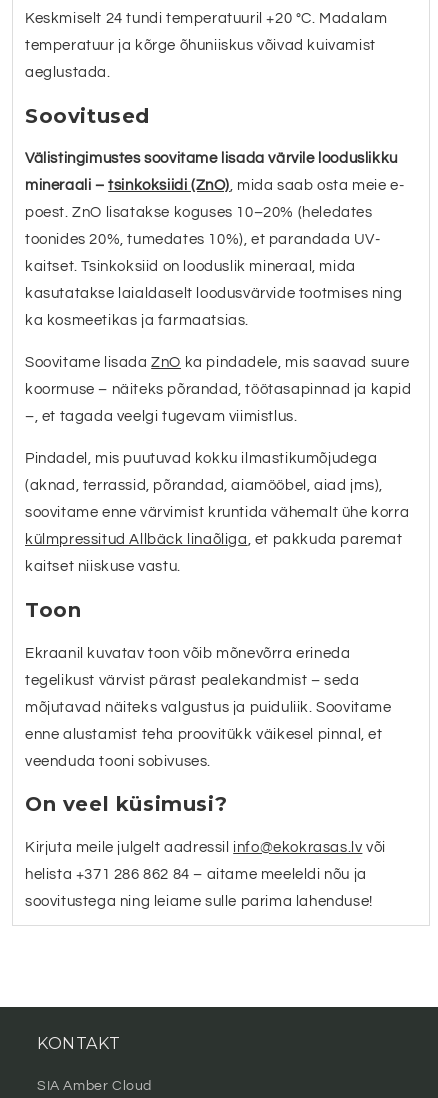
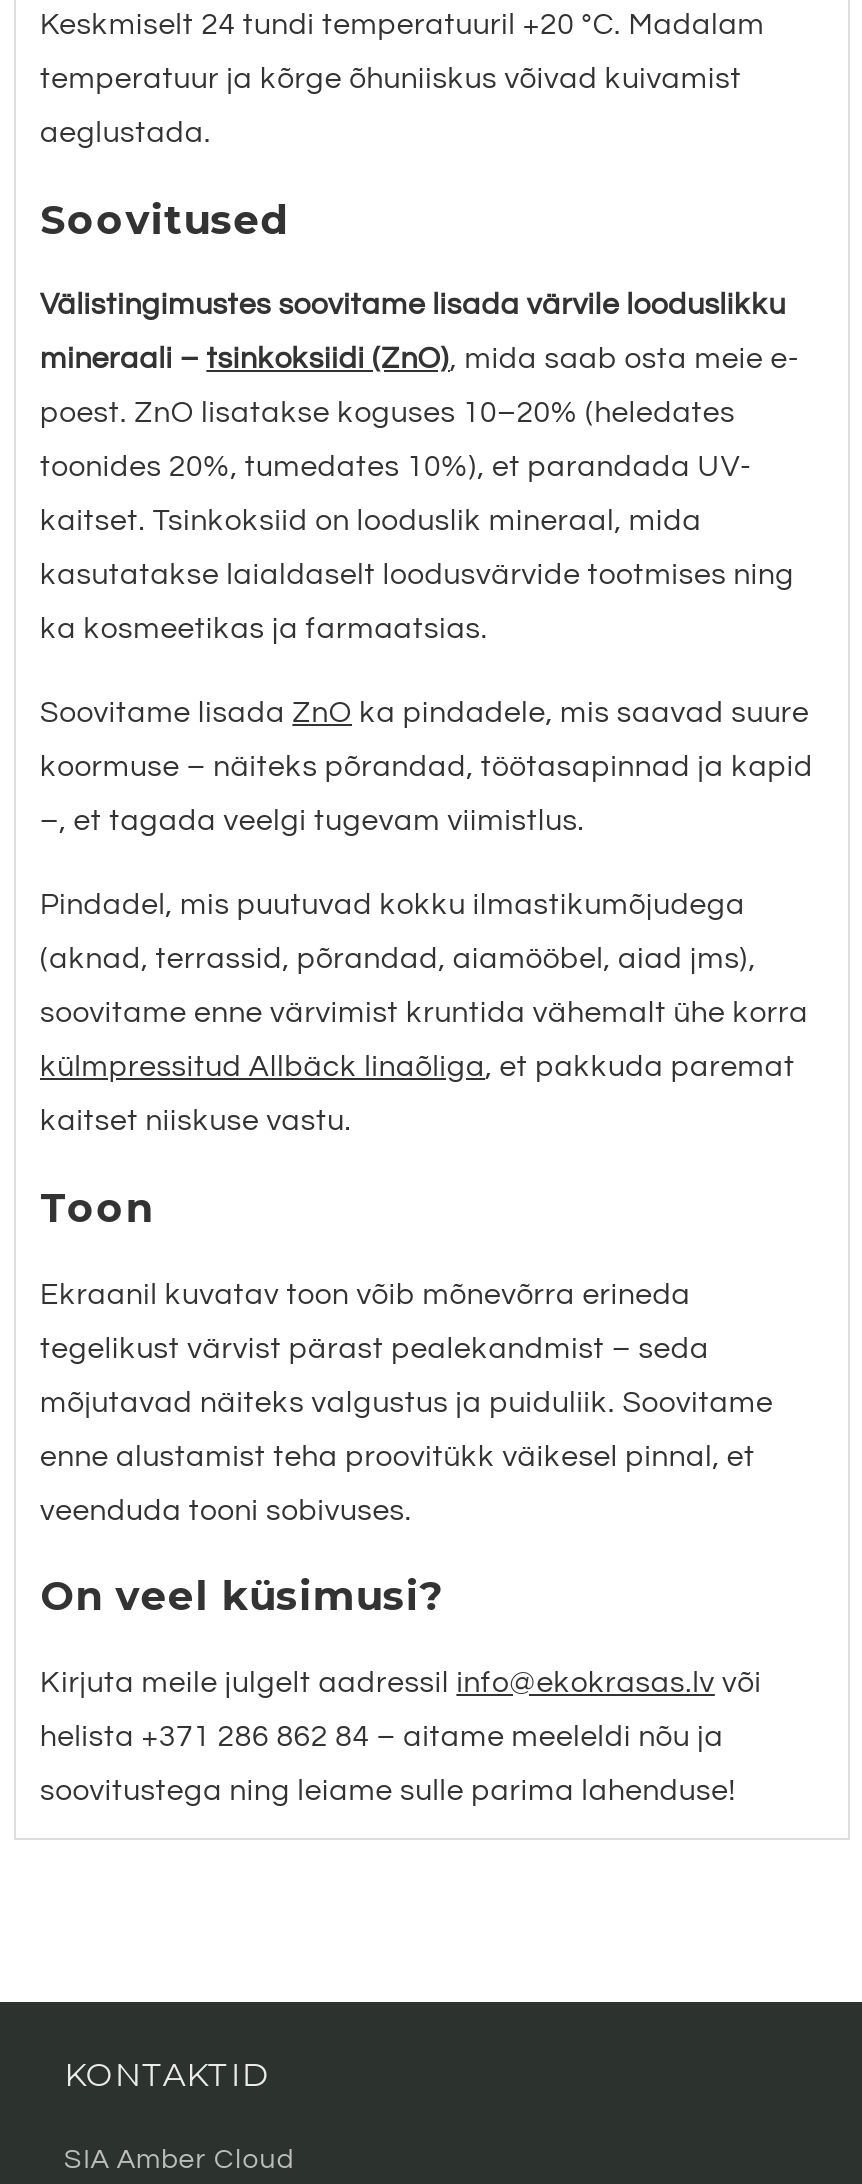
[37,1034,120,1053] KONTAKT -> [64,2055,269,2093] KONTAKTID

